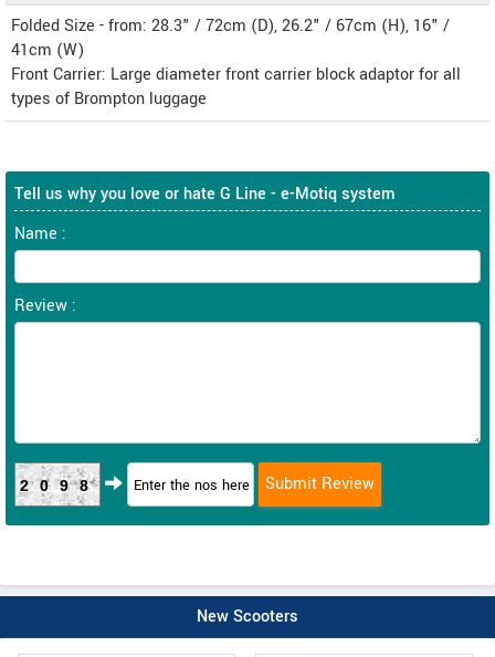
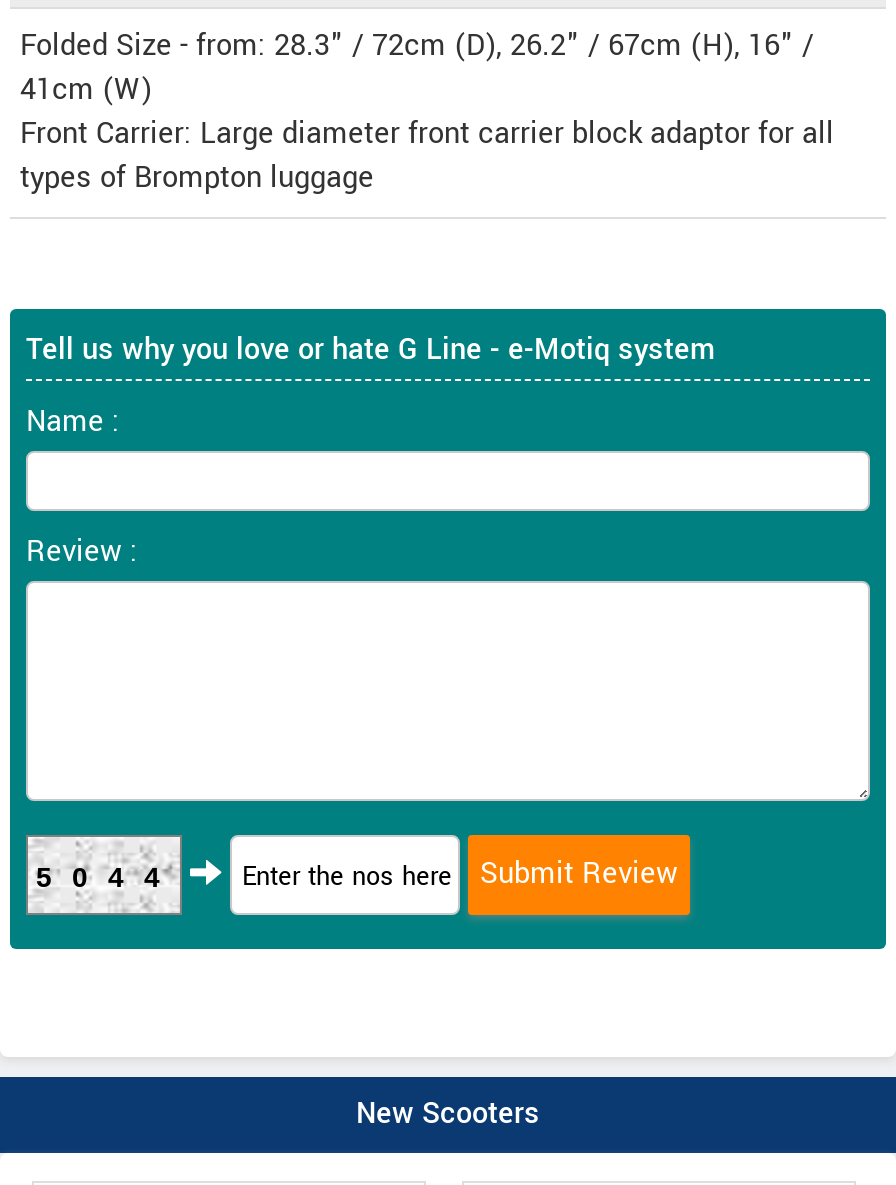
[20,477,99,495] 2098 -> [36,862,180,894] 5044

